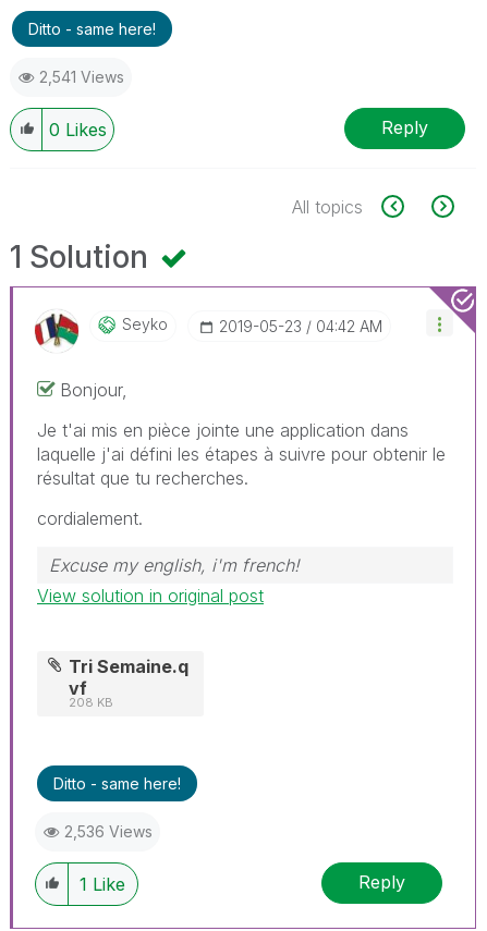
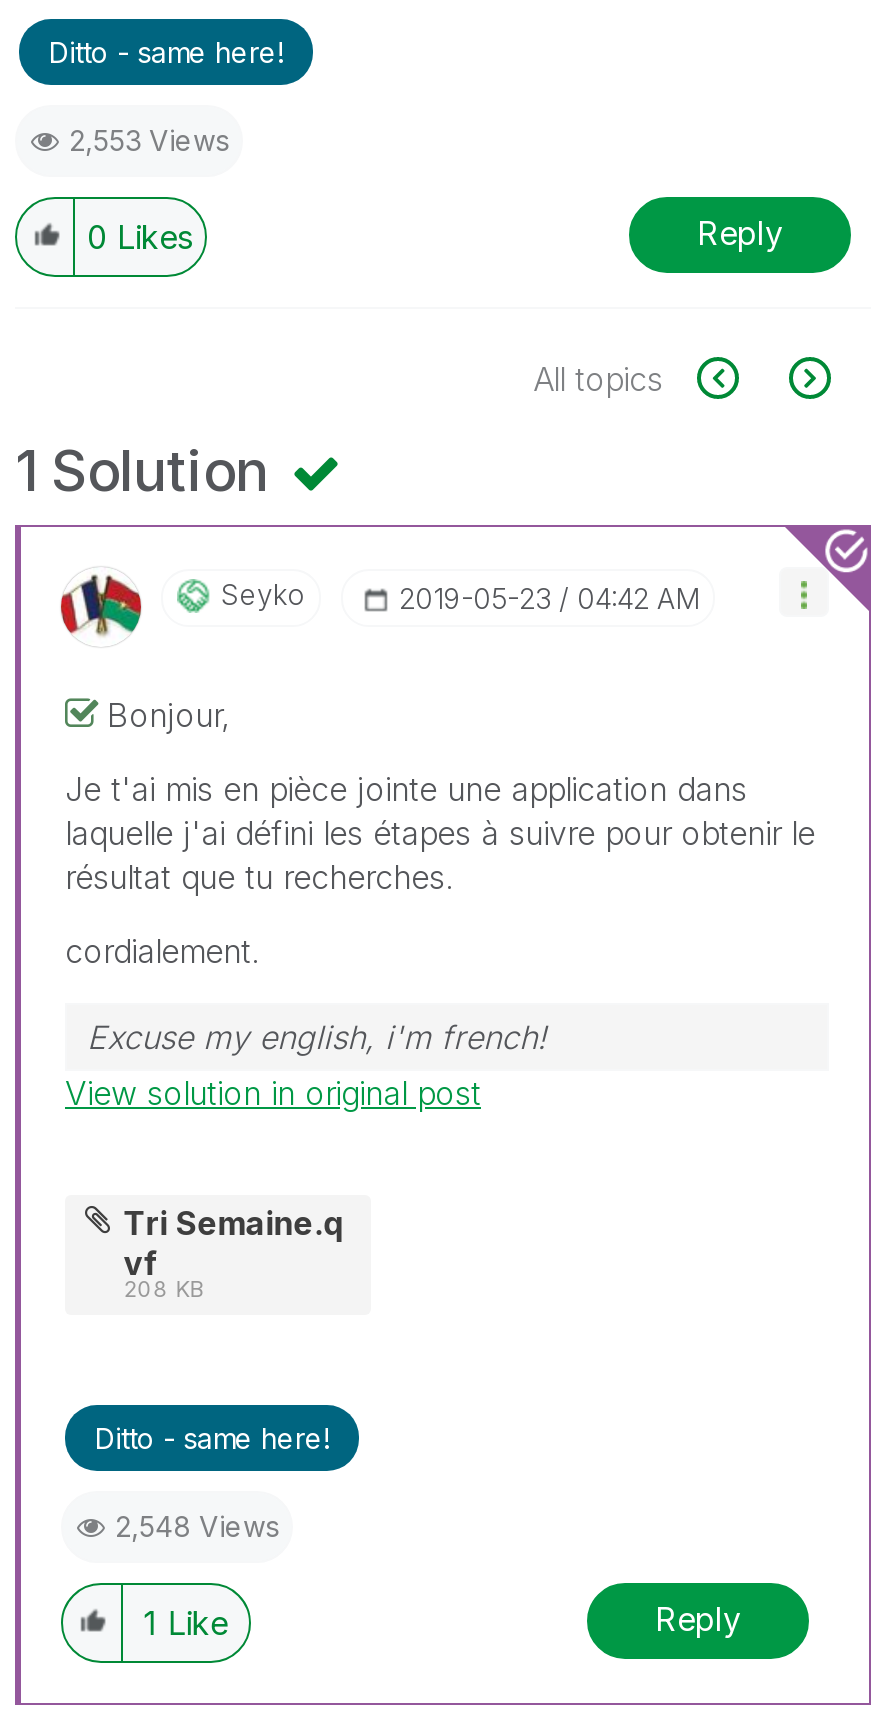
[39,67,124,85] 2,541 Views -> [69,122,229,156] 2,553 Views
[64,822,153,840] 2,536 Views -> [115,1508,279,1542] 2,548 Views

